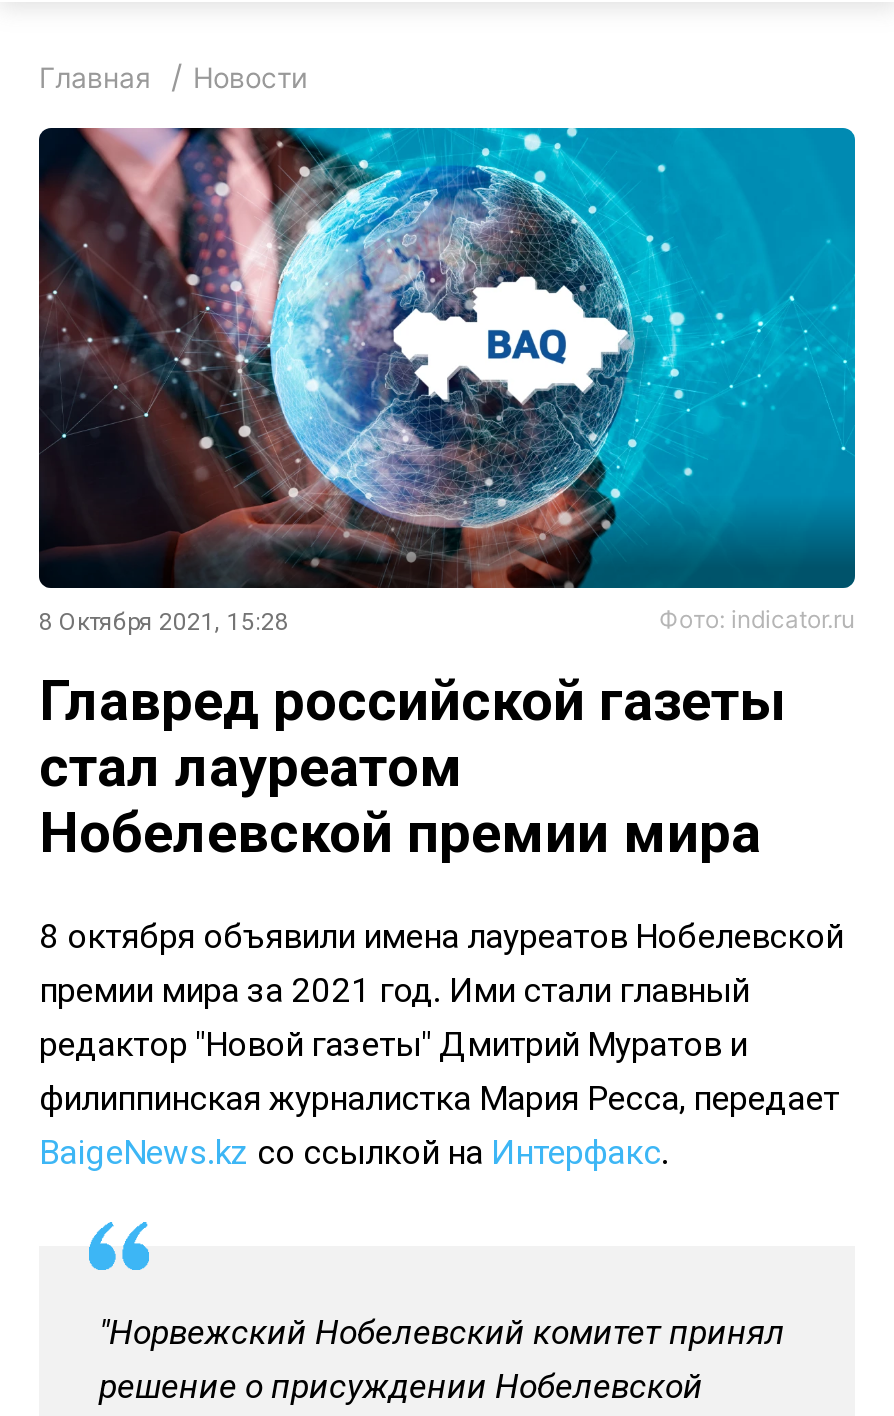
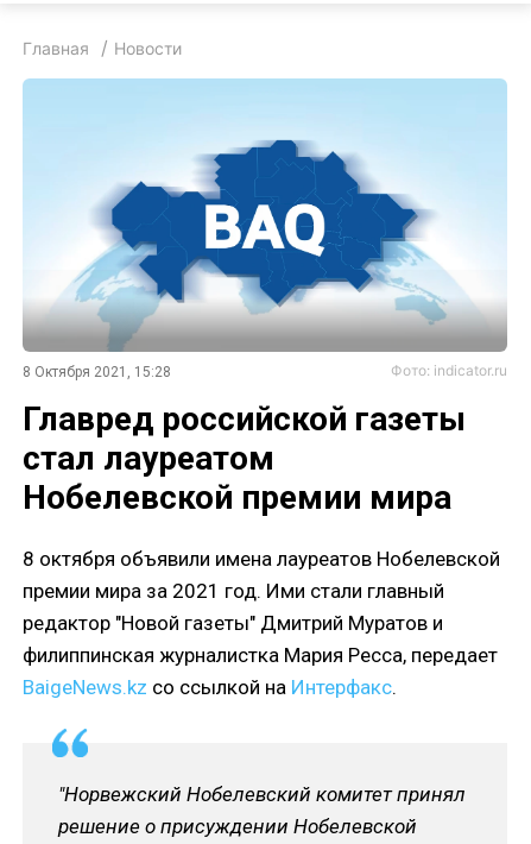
[37,126,857,590] [image] -> [23,78,507,352] [image]

